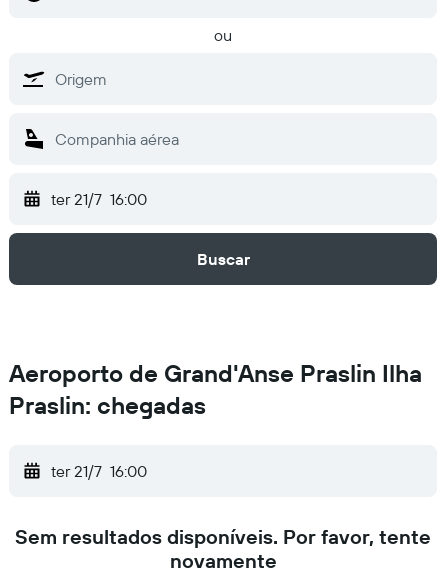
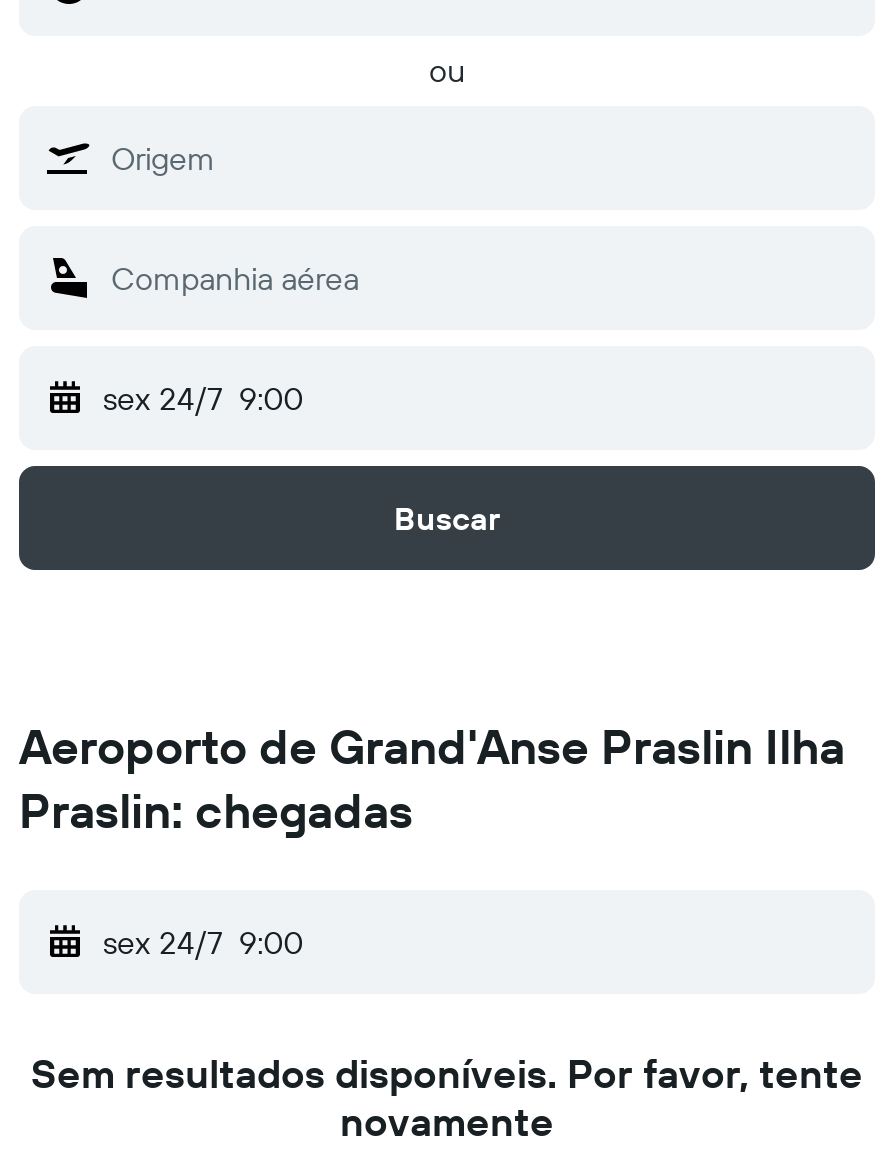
[51,189,147,209] ter 21/7 16:00 -> [103,378,303,418] sex 24/7 9:00
[51,461,147,481] ter 21/7 16:00 -> [103,922,303,962] sex 24/7 9:00

